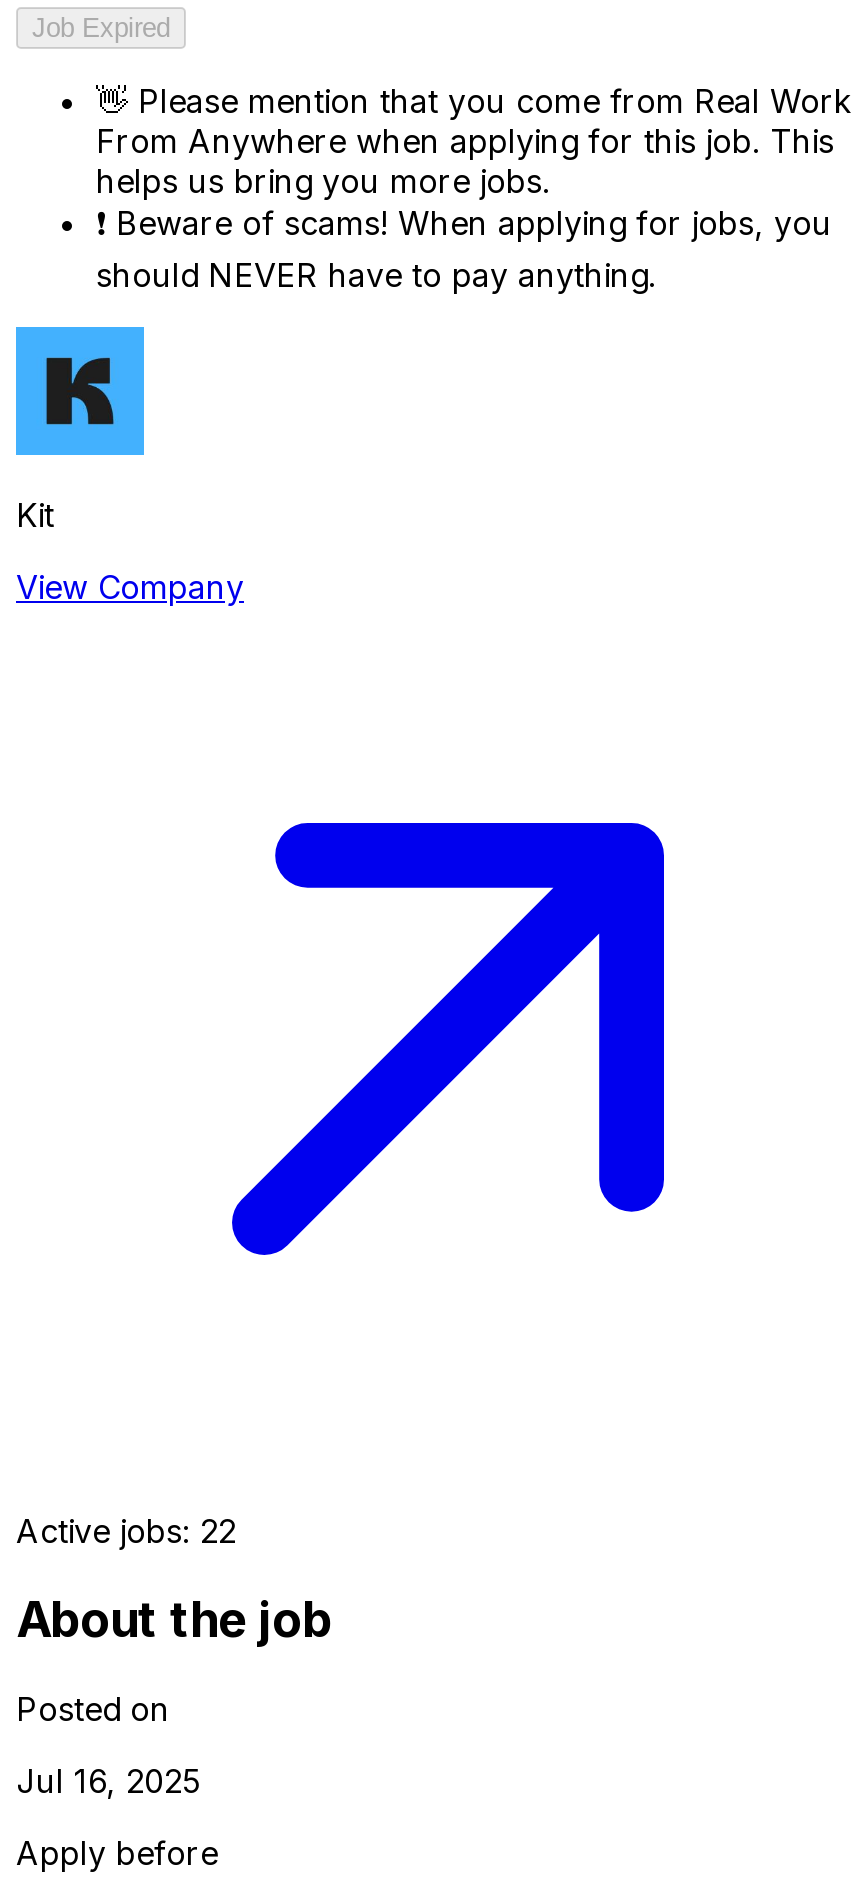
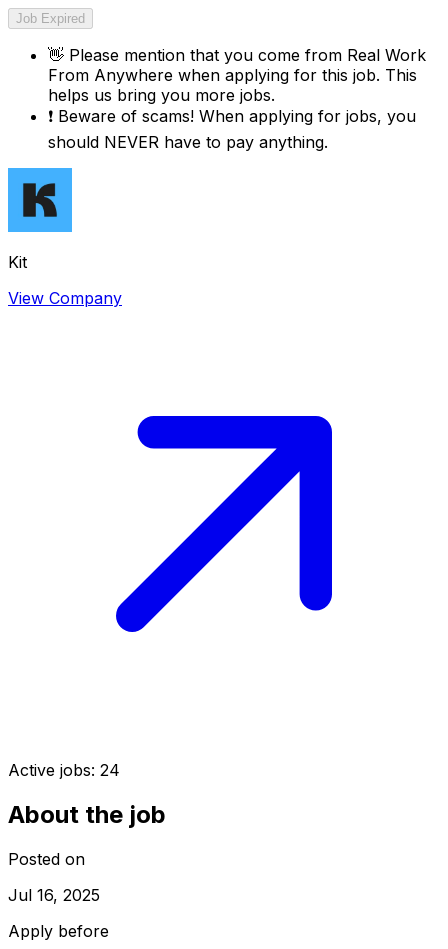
[16,1512,236,1552] Active jobs: 22 -> [8,760,120,780] Active jobs: 24

